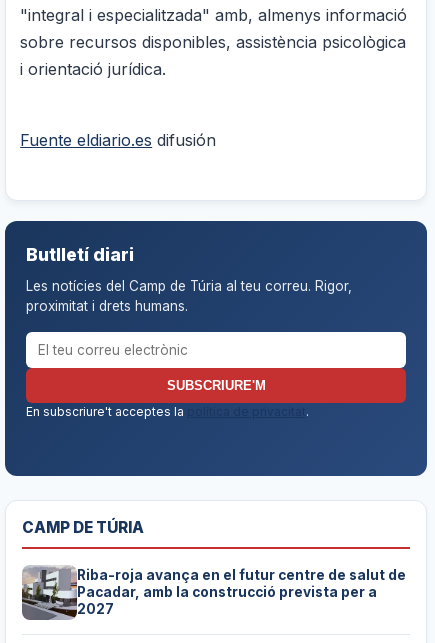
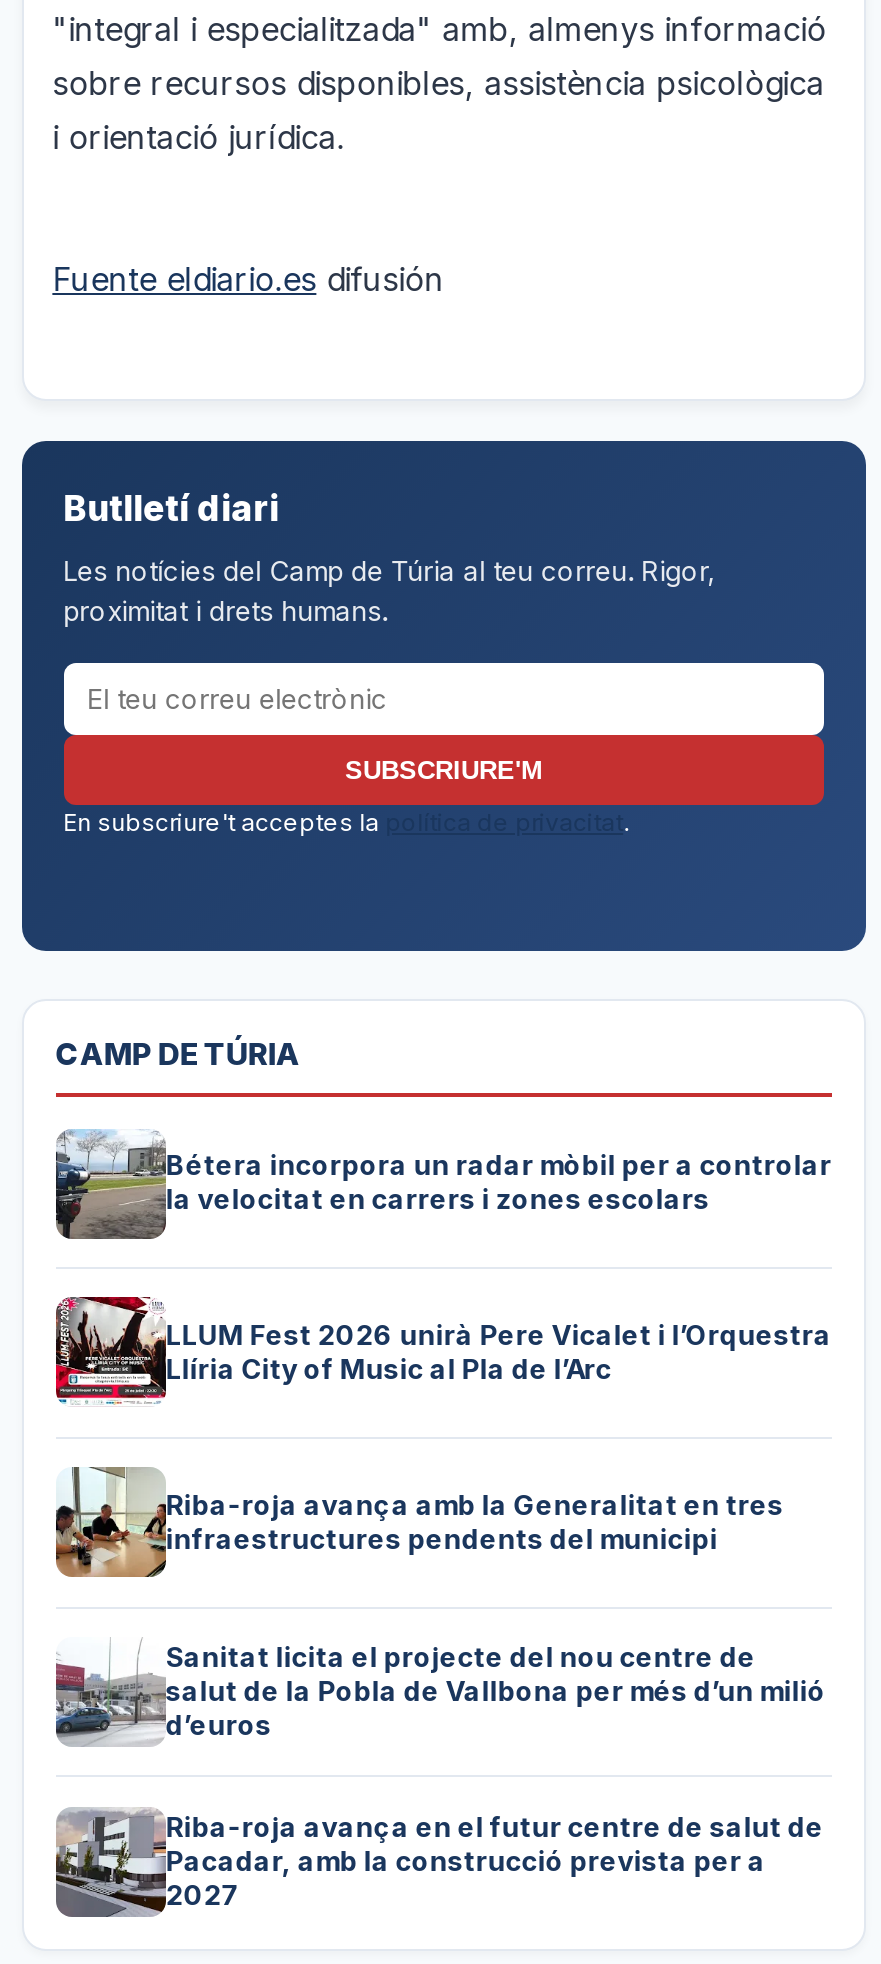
none -> [54,1295,832,1407] [image] | LLUM Fest 2026 unirà Pere Vicalet i l’Orquestra | Llíria City of Music al Pla de l’Arc
none -> [54,1465,784,1579] [image] | Riba-roja avança amb la Generalitat en tres | infraestructures pendents del municipi
none -> [54,1641,826,1745] [image] | Sanitat licita el projecte del nou centre de | salut de la Pobla de Vallbona per més d’un milió | d’euros
none -> [56,1129,832,1239] [image] | Bétera incorpora un radar mòbil per a controlar | la velocitat en carrers i zones escolars

